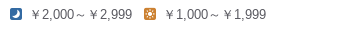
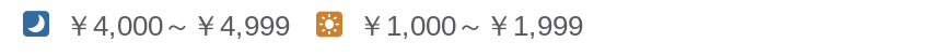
[29,7,132,22] ￥2,000～￥2,999 -> [65,11,290,43] ￥4,000～￥4,999

